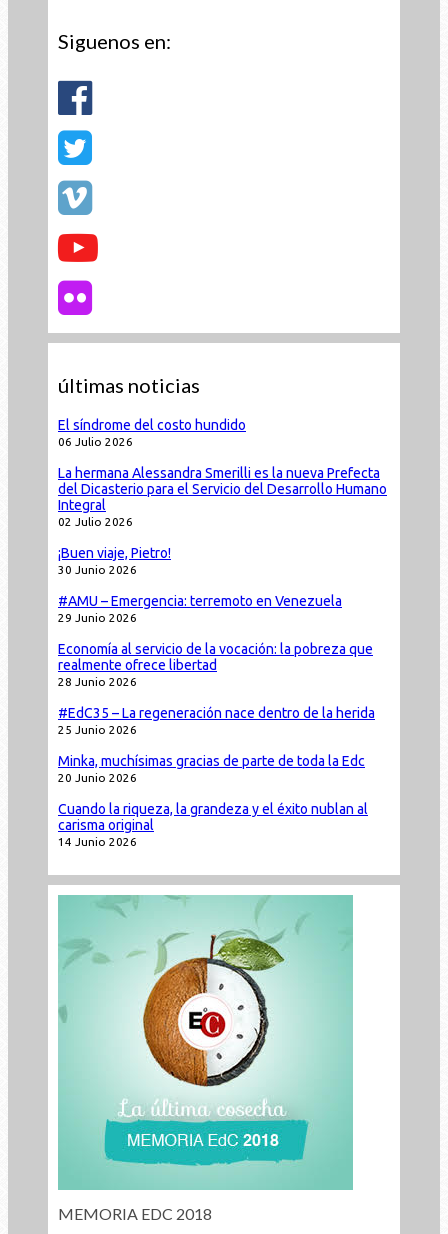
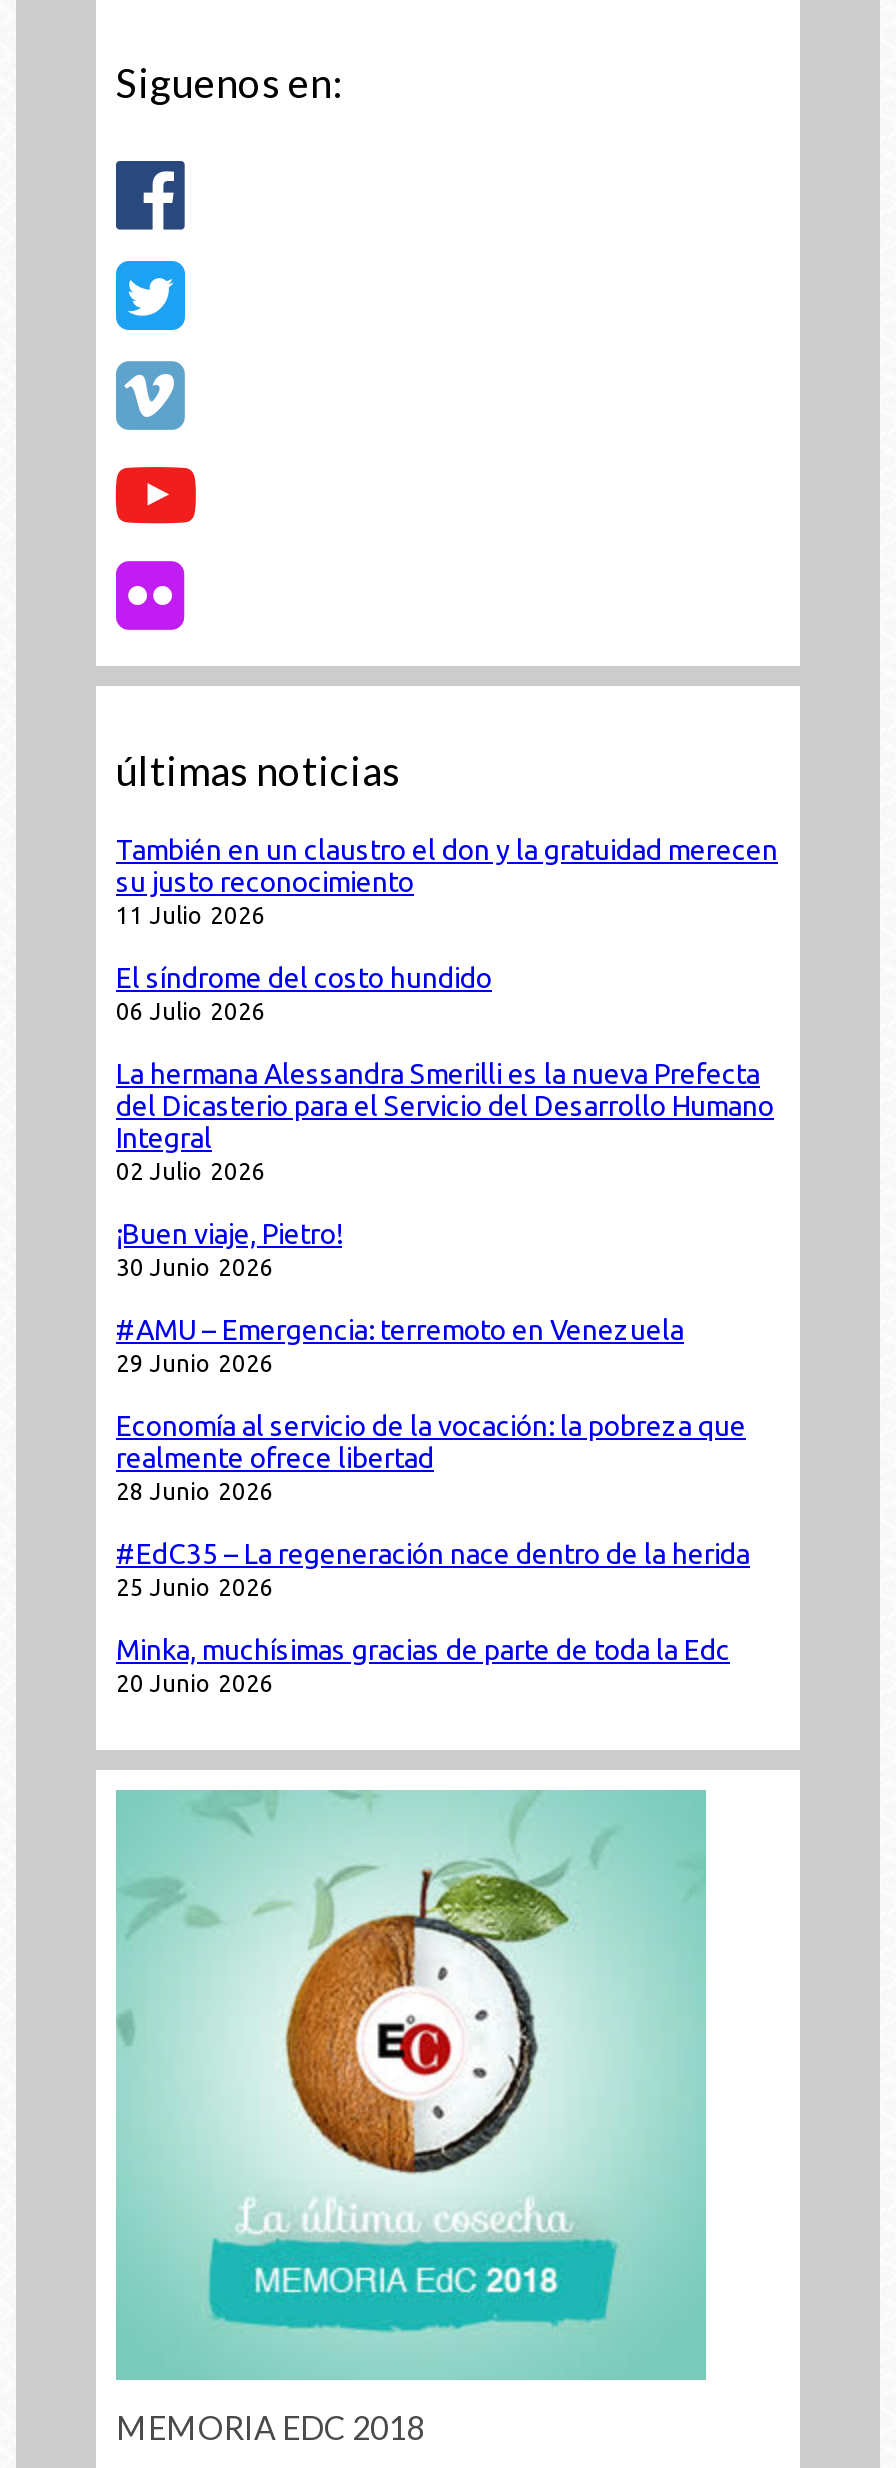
none -> [116,833,778,927] También en un claustro el don y la gratuidad merecen | su justo reconocimiento | 11 Julio 2026
moved [58,417,387,784] -> [116,961,774,1695]: El síndrome del costo hundido | 06 Julio 2026 | La hermana Alessandra Smerilli es la nueva Prefecta | ... | Minka, muchísimas gracias de parte de toda la Edc | 20 Junio 2026
[58,801,368,848] Cuando la riqueza, la grandeza y el éxito nublan al | carisma original | 14 Junio 2026 -> none

